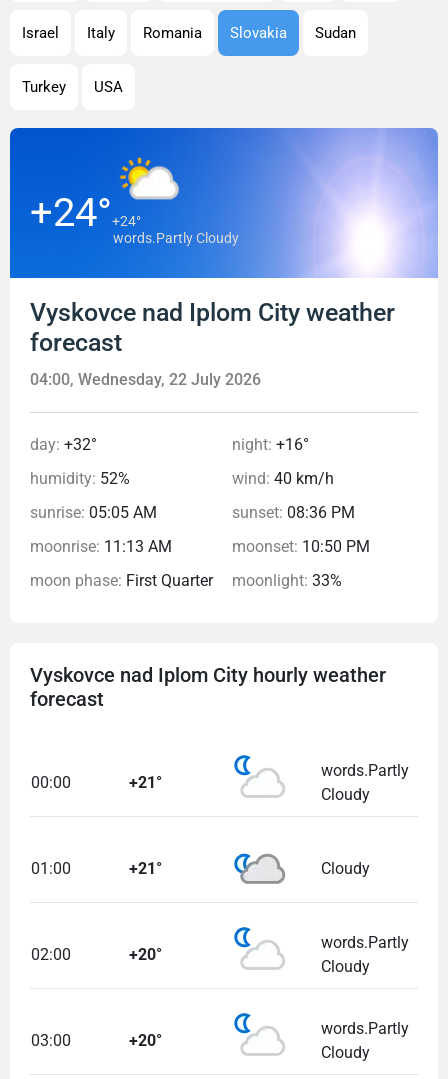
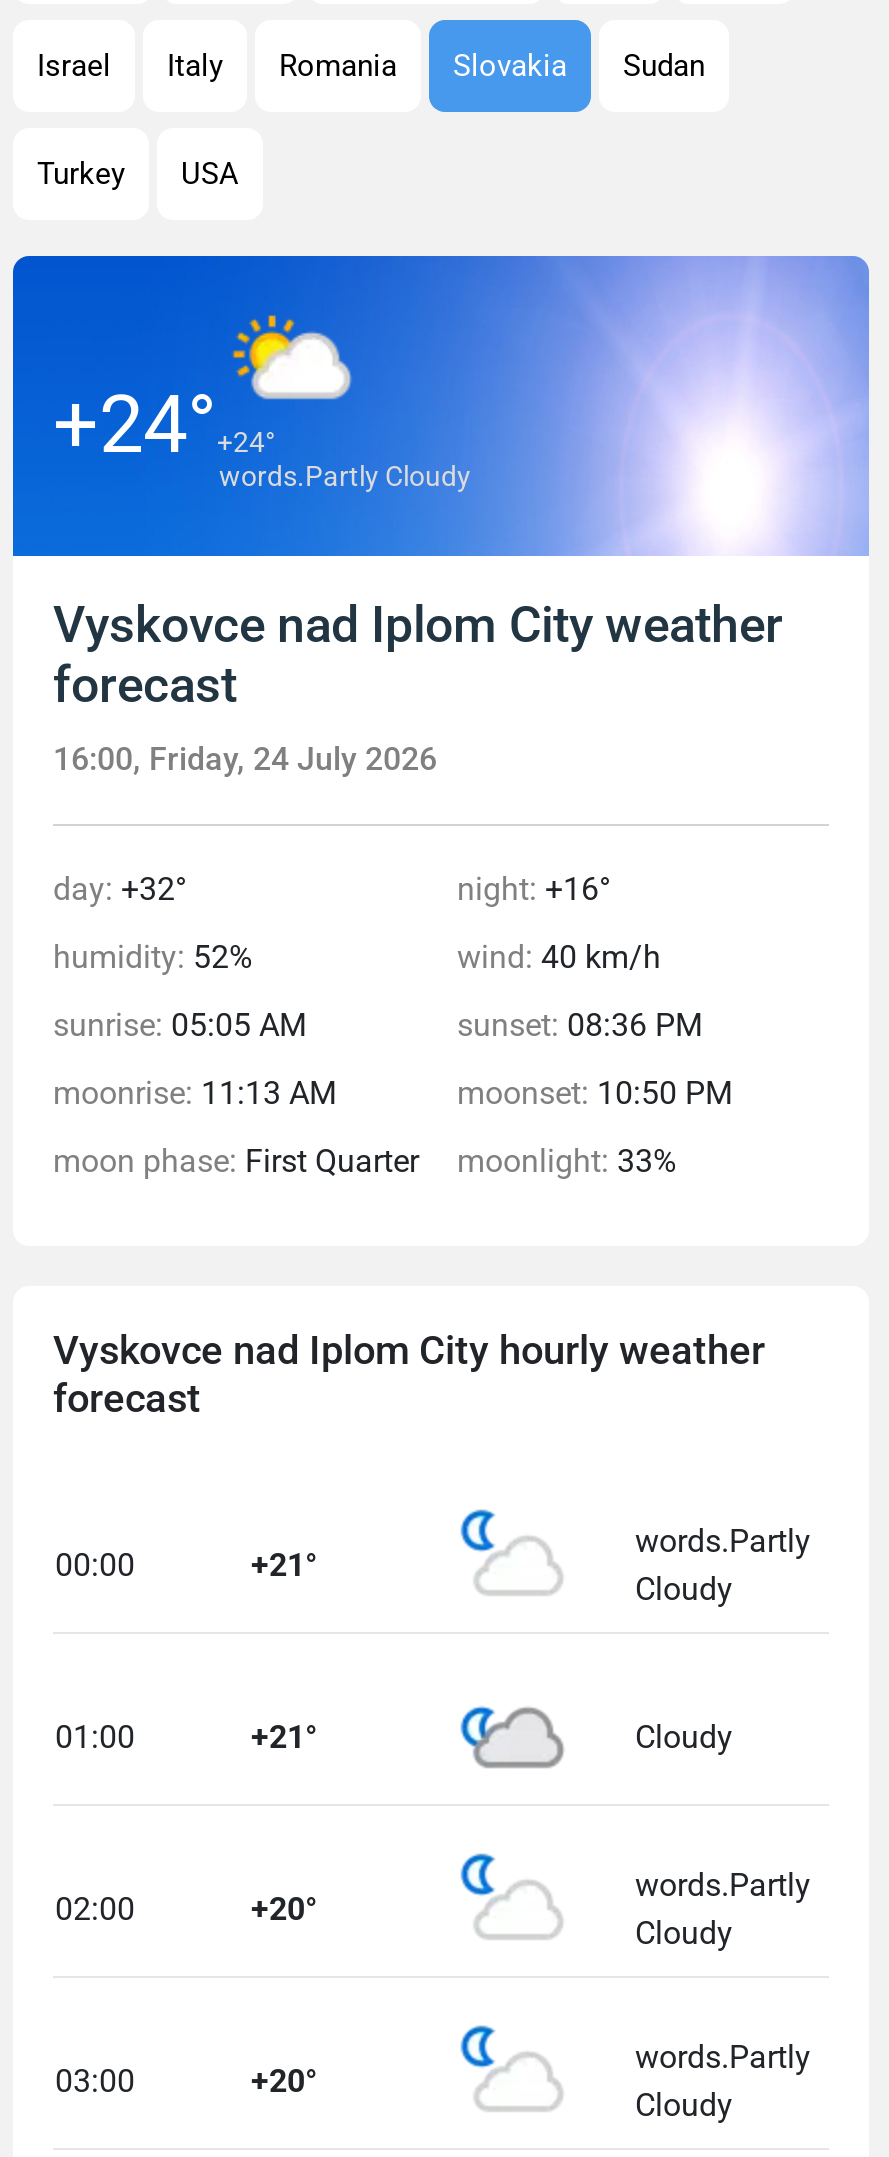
[30,370,261,389] 04:00, Wednesday, 22 July 2026 -> [53,740,437,778] 16:00, Friday, 24 July 2026

